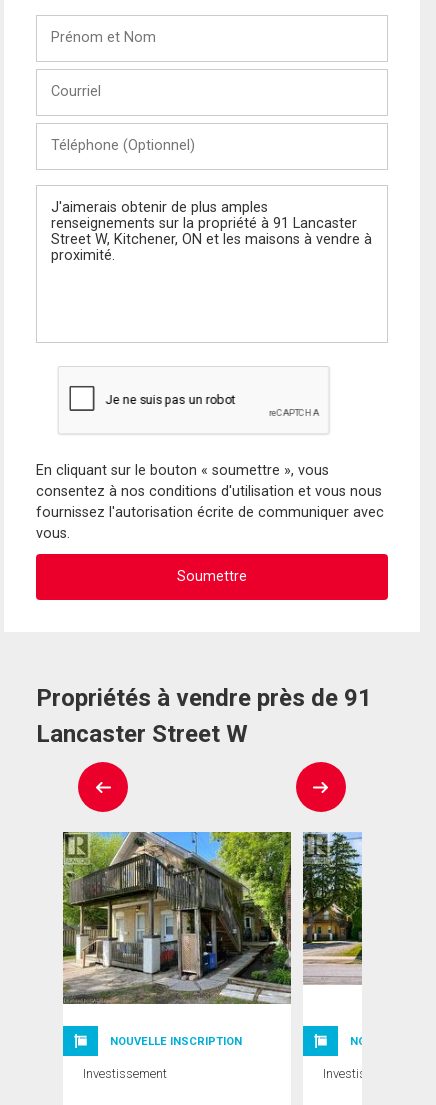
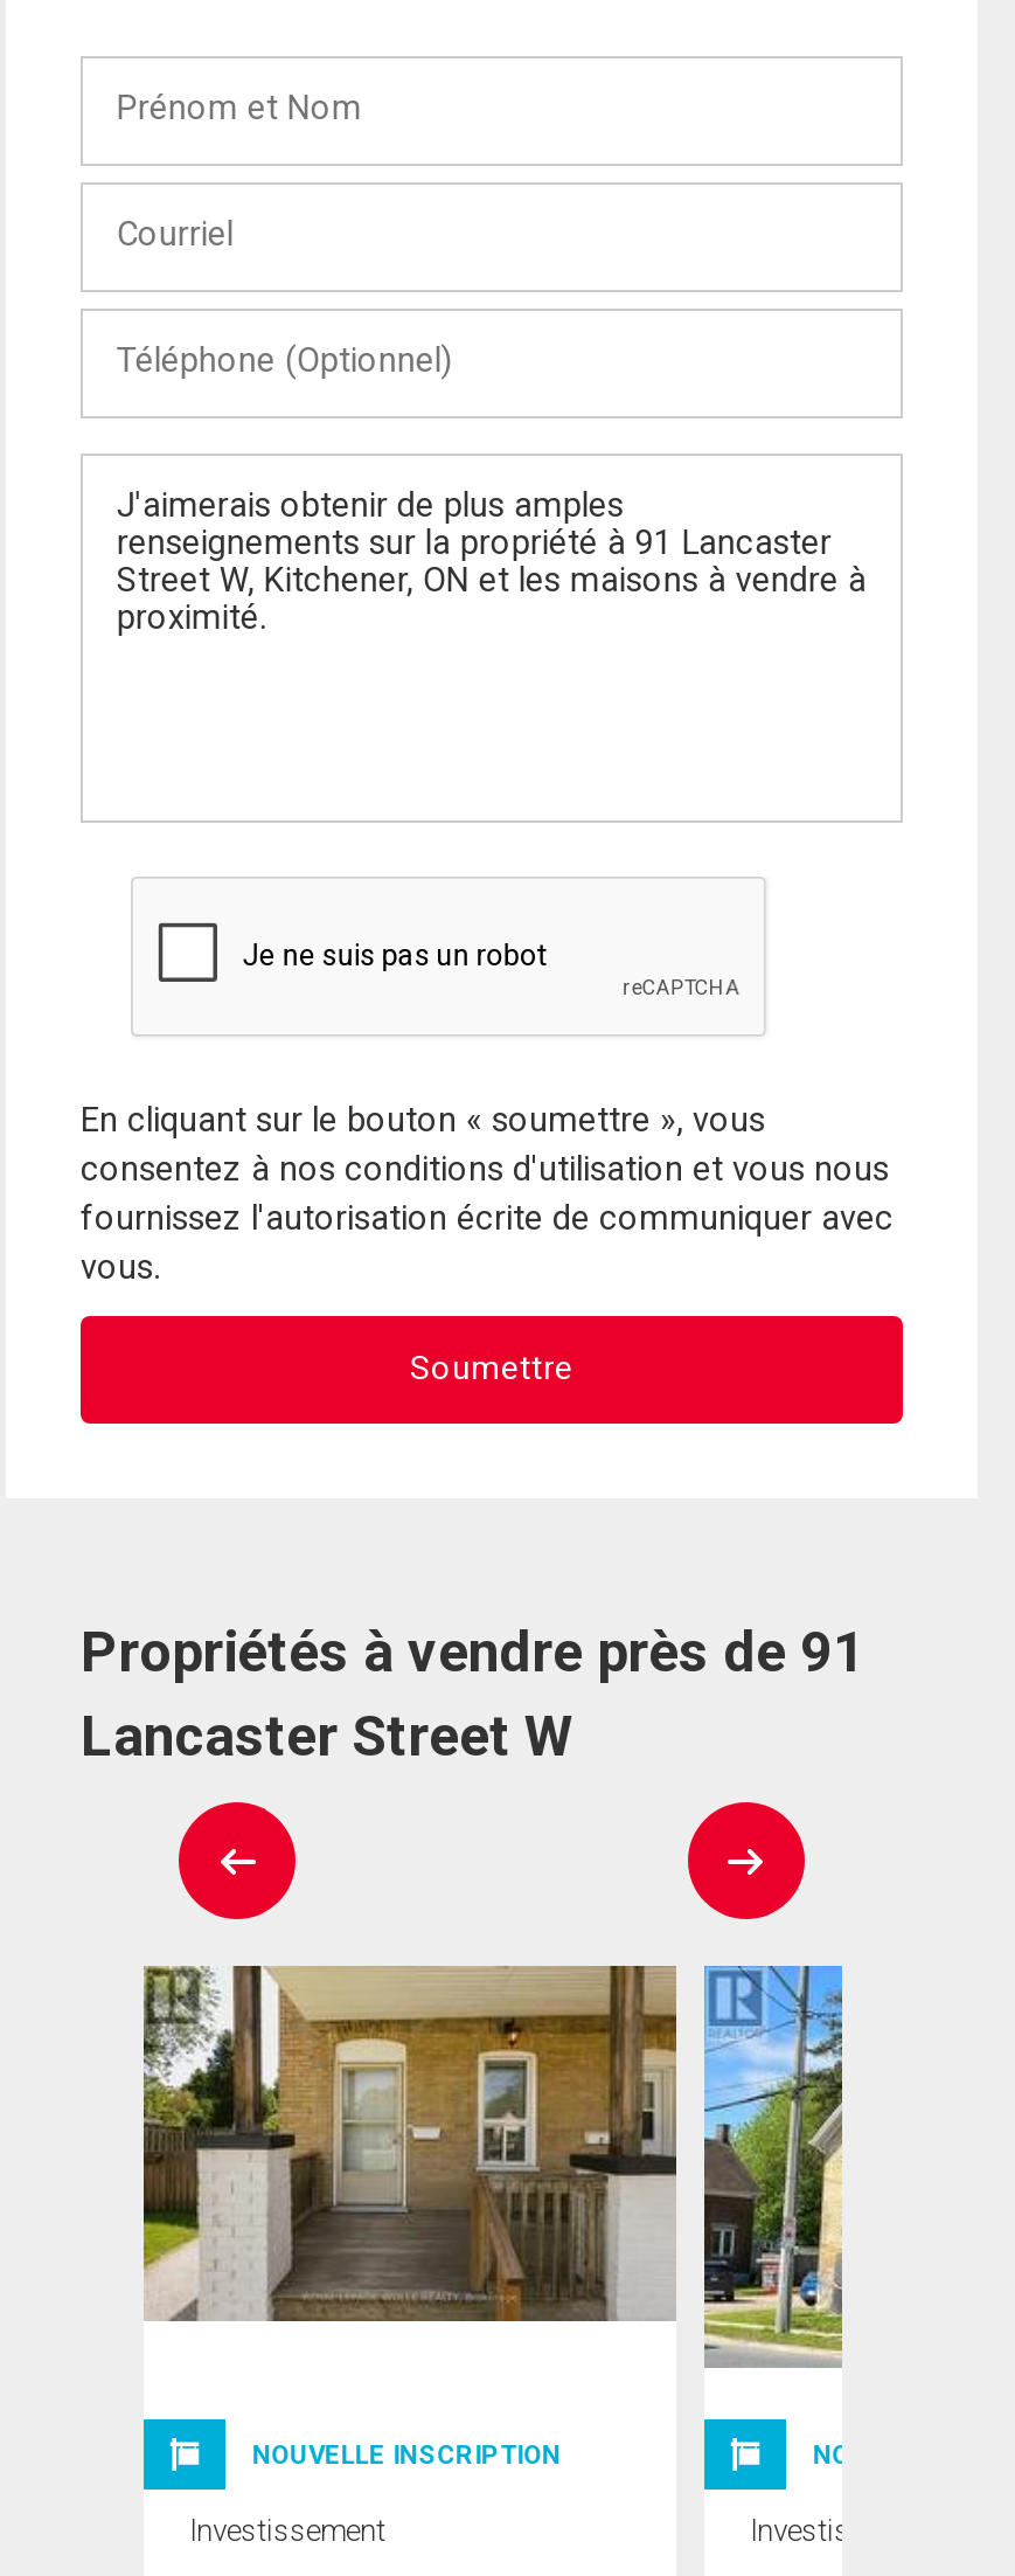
[62,831,292,1005] [image] -> [144,1964,679,2368] [image]
[302,832,363,1003] [image] -> [702,1964,844,2368] [image]

